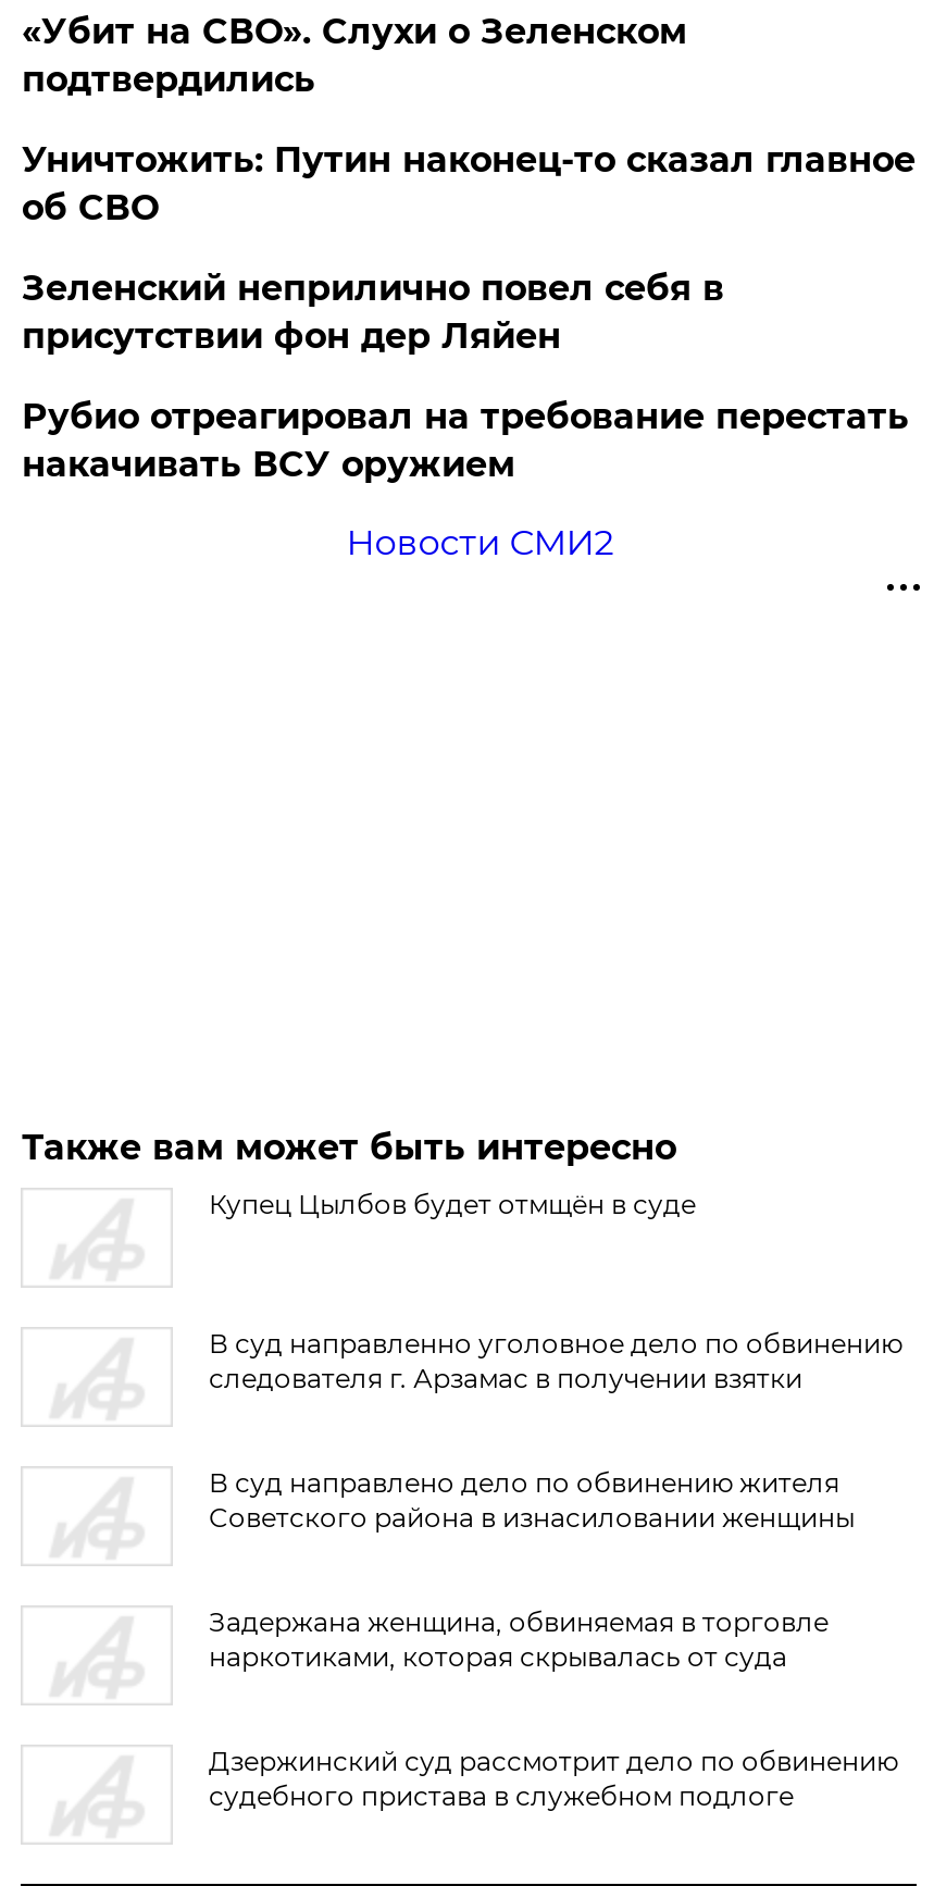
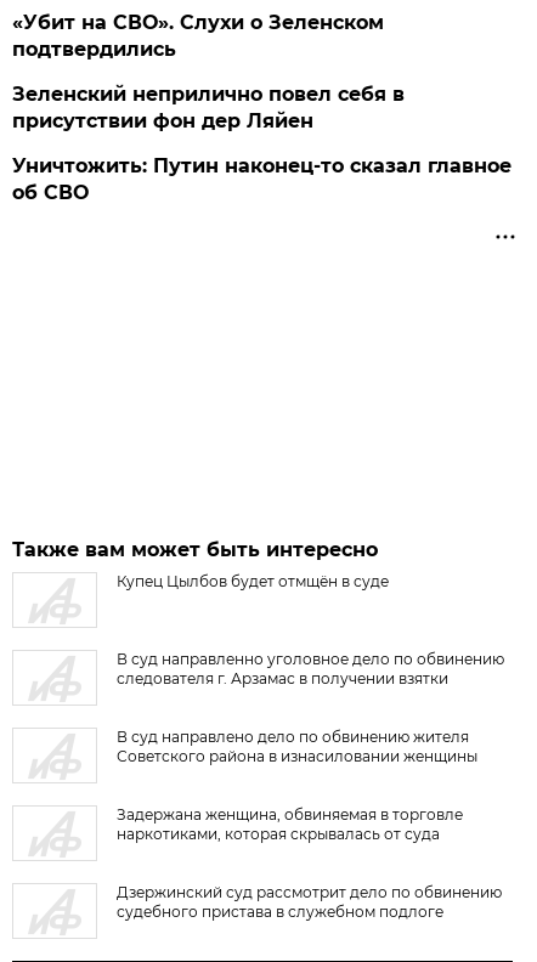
moved [22,139,915,228] -> [13,154,512,204]: Уничтожить: Путин наконец-то сказал главное | об СВО
[22,396,909,563] Рубио отреагировал на требование перестать | накачивать ВСУ оружием | Новости СМИ2 -> none

